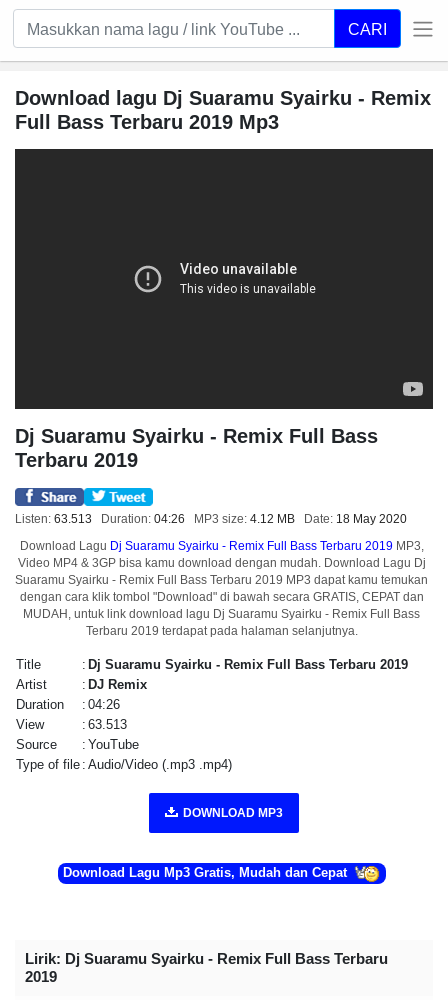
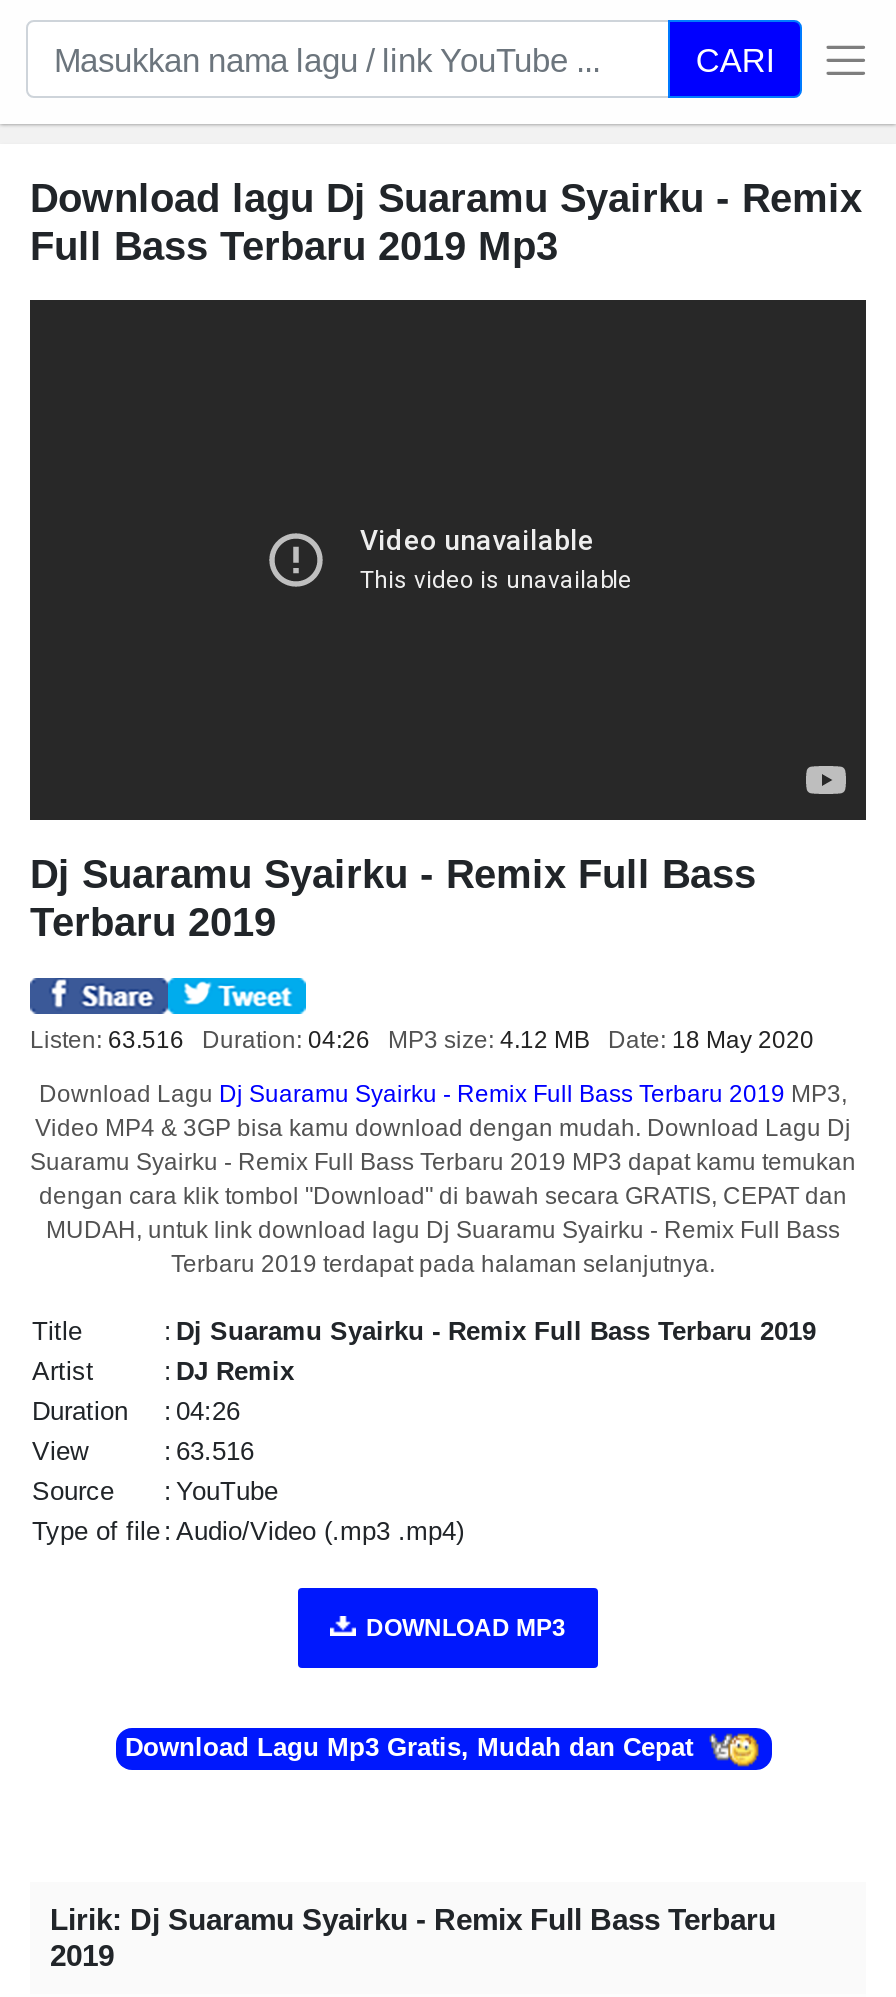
[15,512,407,526] Listen: 63.513 Duration: 04:26 MP3 size: 4.12 MB Date: 18 May 2020 -> [30,1026,814,1054] Listen: 63.516 Duration: 04:26 MP3 size: 4.12 MB Date: 18 May 2020
[82,717,127,732] : 63.513 -> [164,1436,254,1466] : 63.516

